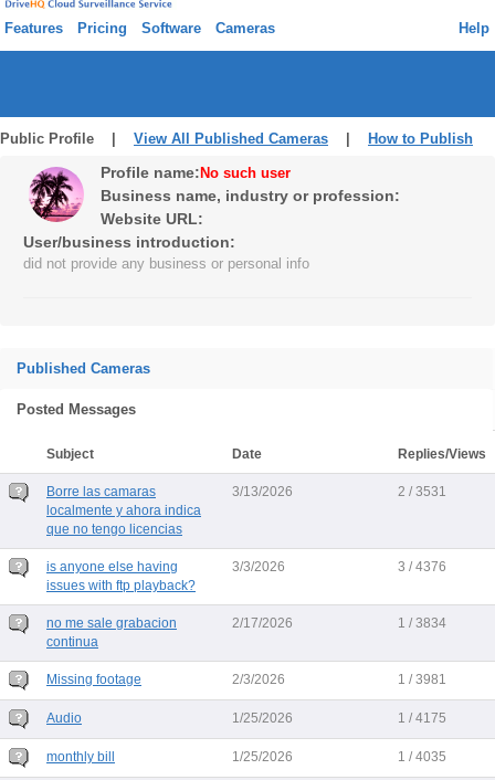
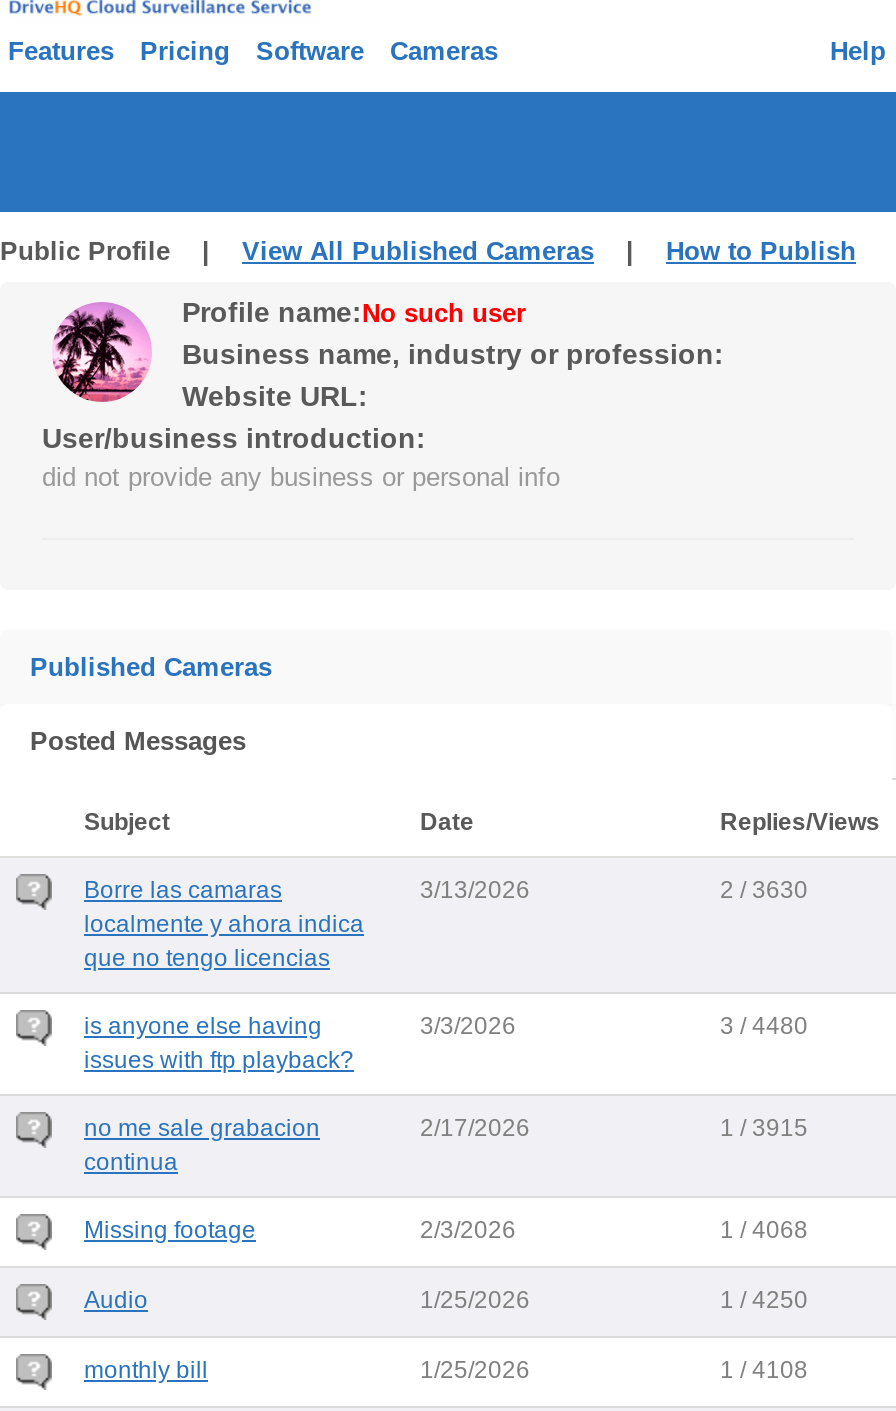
[398,484,446,499] 2 / 3531 -> [720,876,808,904] 2 / 3630
[398,559,446,575] 3 / 4376 -> [720,1012,808,1040] 3 / 4480
[398,615,446,631] 1 / 3834 -> [720,1114,808,1142] 1 / 3915
[398,672,446,687] 1 / 3981 -> [720,1216,808,1244] 1 / 4068
[398,710,446,726] 1 / 4175 -> [720,1286,808,1314] 1 / 4250
[398,749,446,765] 1 / 4035 -> [720,1356,808,1384] 1 / 4108

